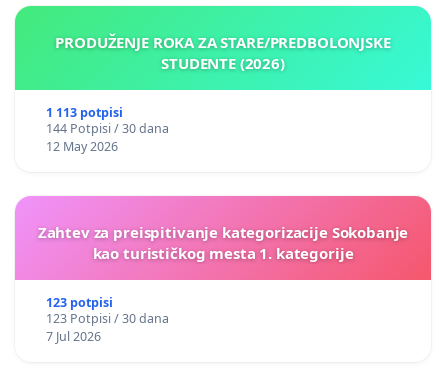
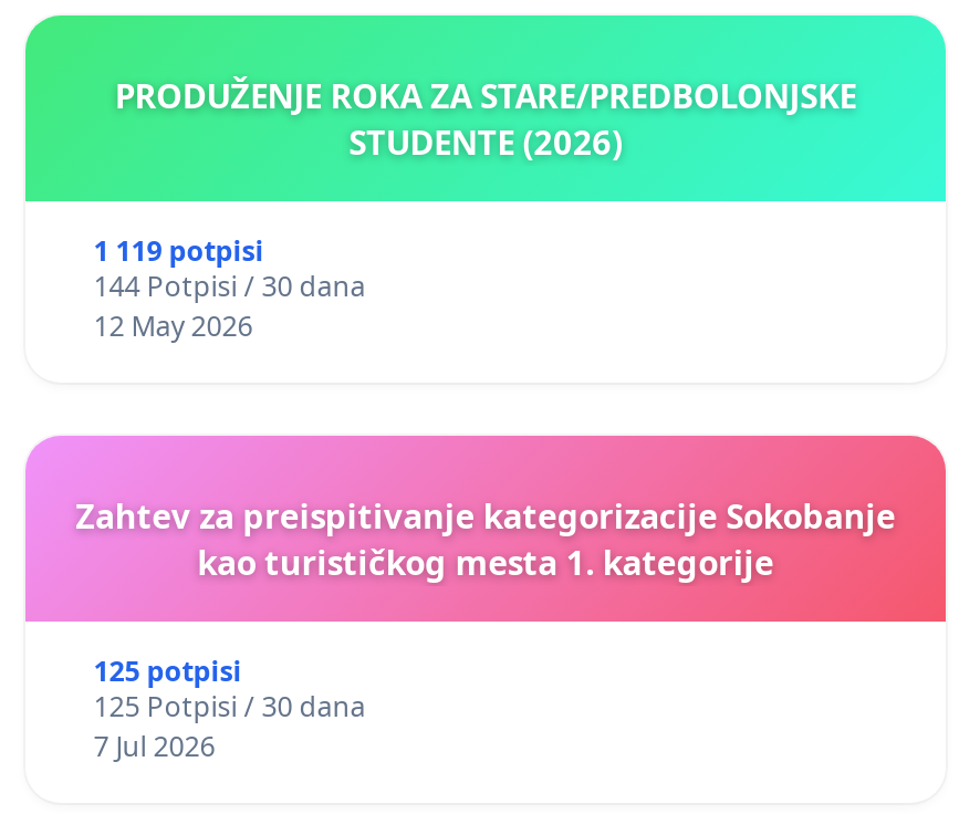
[46,104,123,121] 1 113 potpisi -> [94,233,264,271] 1 119 potpisi
[46,294,113,311] 123 potpisi -> [94,653,242,691] 125 potpisi
[46,310,169,327] 123 Potpisi / 30 dana -> [94,689,366,726] 125 Potpisi / 30 dana

